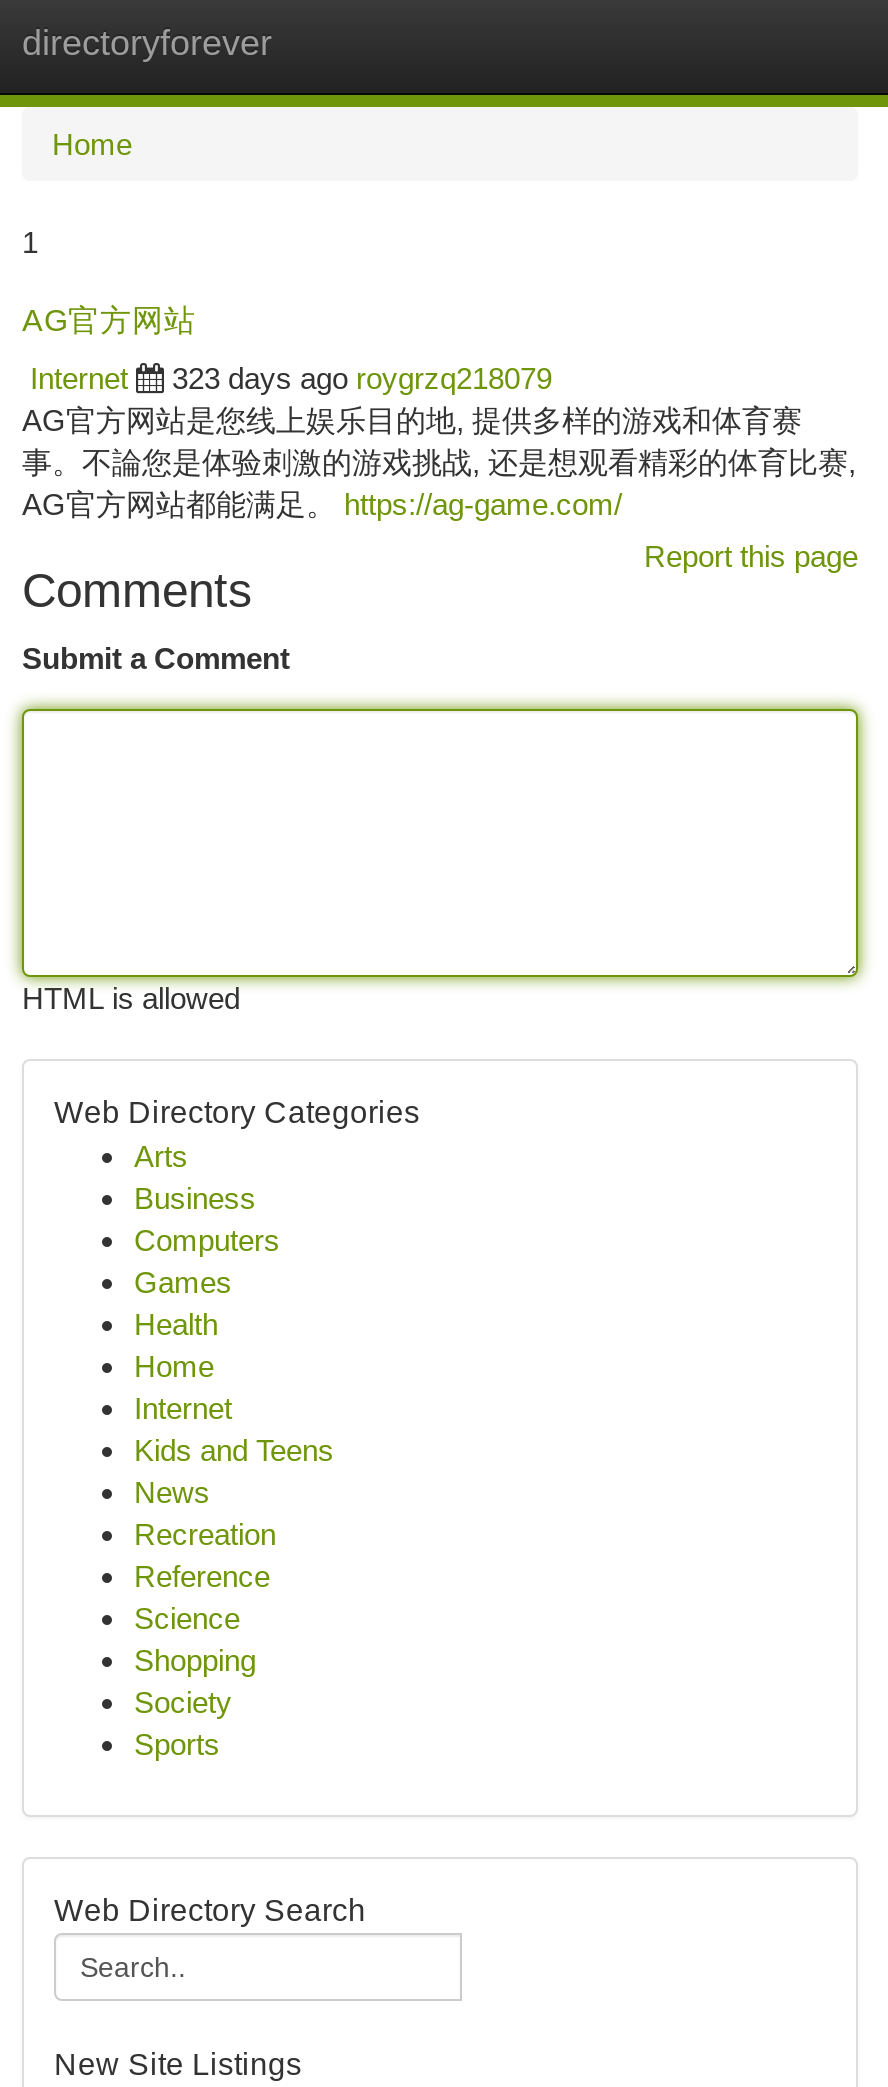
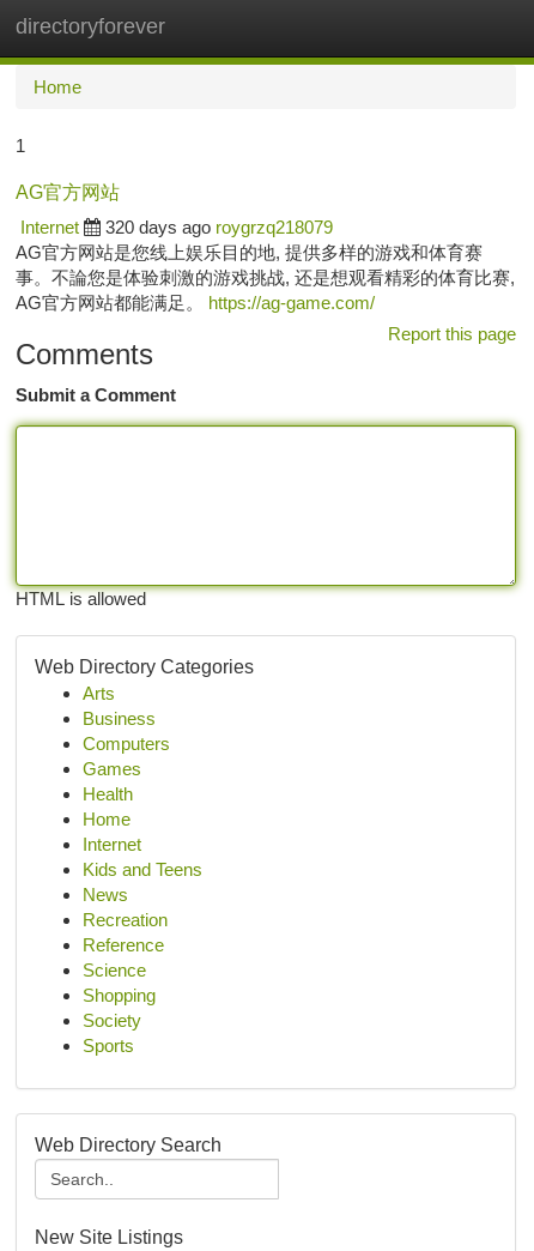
[172,361,552,395] 323 days ago roygrzq218079 -> [105,217,333,237] 320 days ago roygrzq218079

